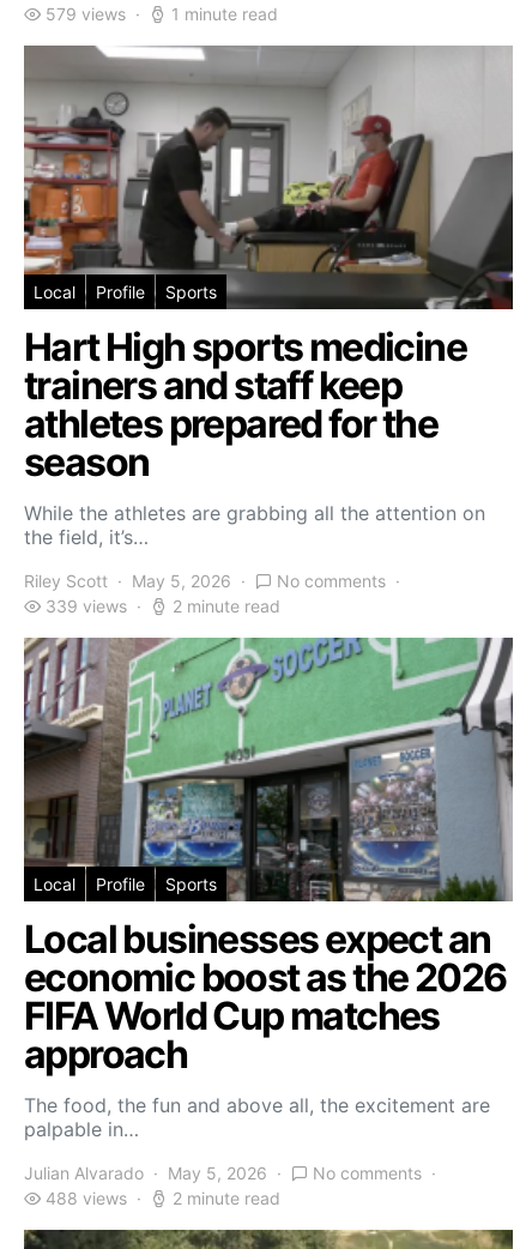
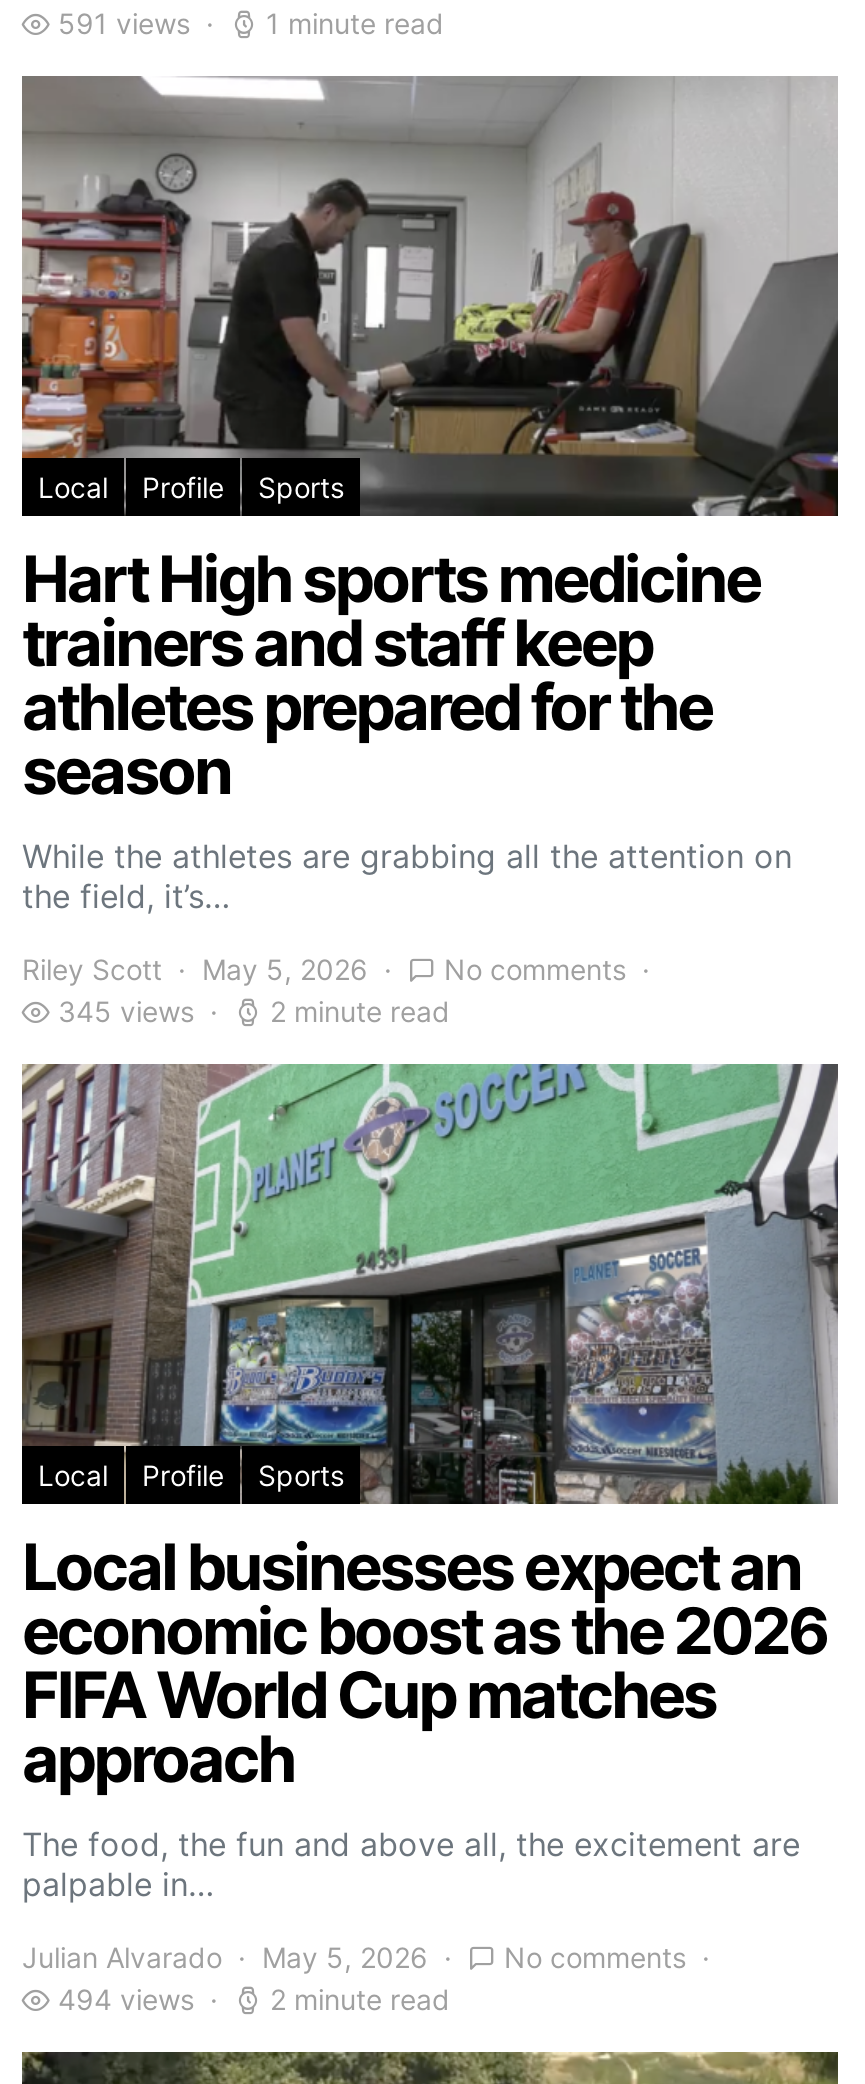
[46,4,126,24] 579 views -> [58,6,190,40] 591 views
[46,596,127,616] 339 views -> [58,994,194,1028] 345 views
[46,1188,127,1208] 488 views -> [58,1982,194,2016] 494 views

